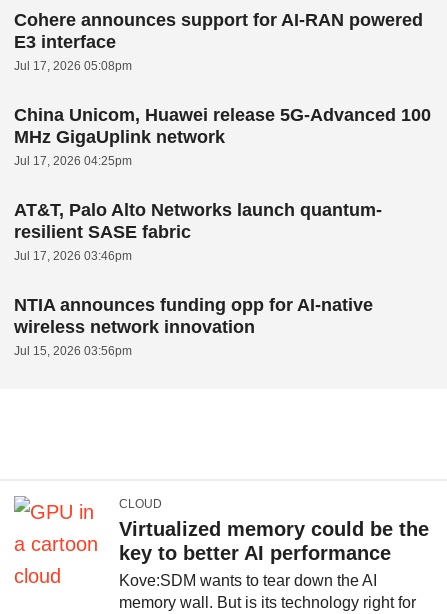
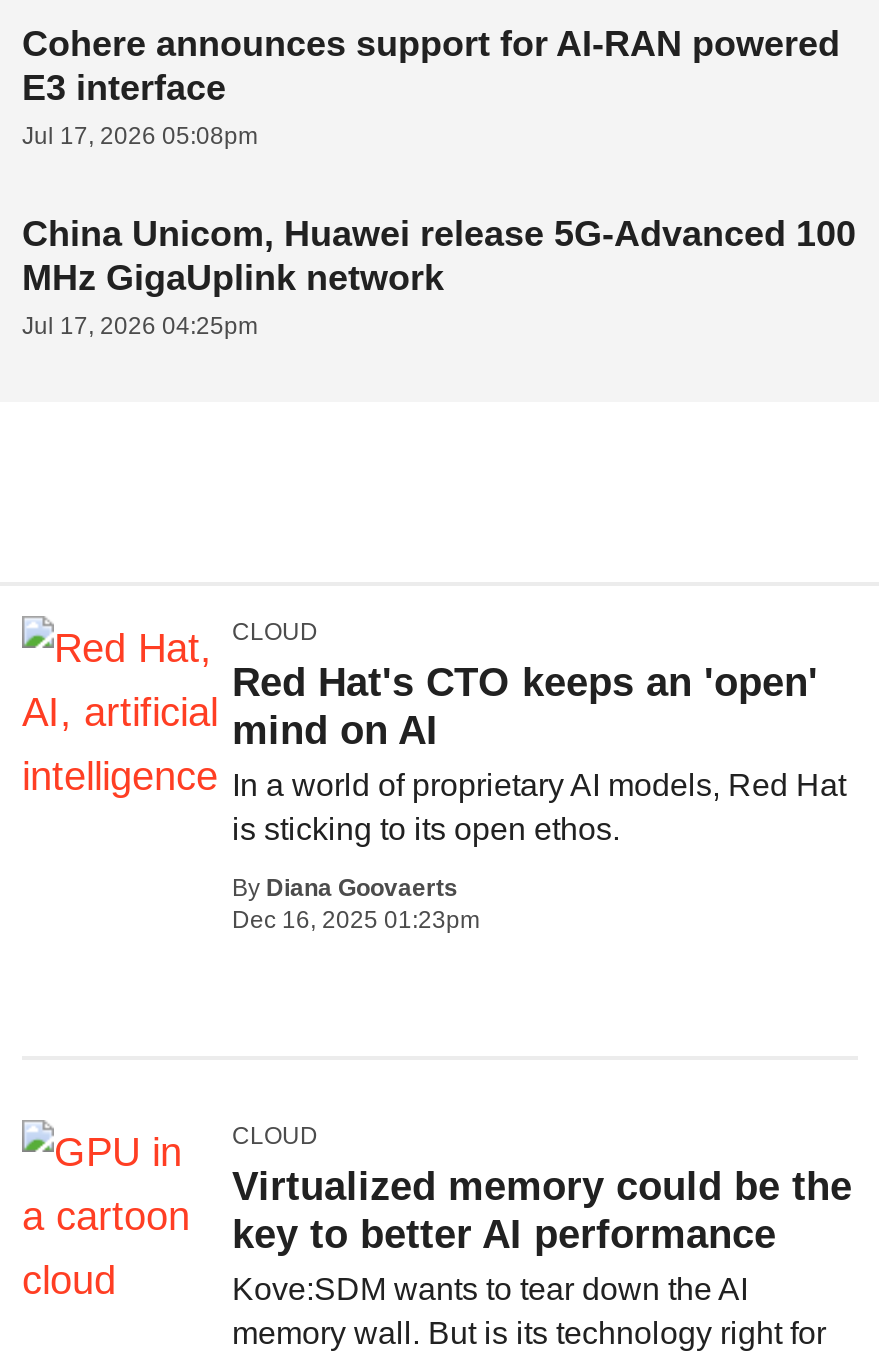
[14,200,382,263] AT&T, Palo Alto Networks launch quantum- | resilient SASE fabric | Jul 17, 2026 03:46pm -> [232,618,846,846] CLOUD | Red Hat's CTO keeps an 'open' | mind on AI | In a world of proprietary AI models, Red Hat | is sticking to its open ethos.
[14,295,373,358] NTIA announces funding opp for AI-native | wireless network innovation | Jul 15, 2026 03:56pm -> [232,874,480,934] By Diana Goovaerts | Dec 16, 2025 01:23pm

